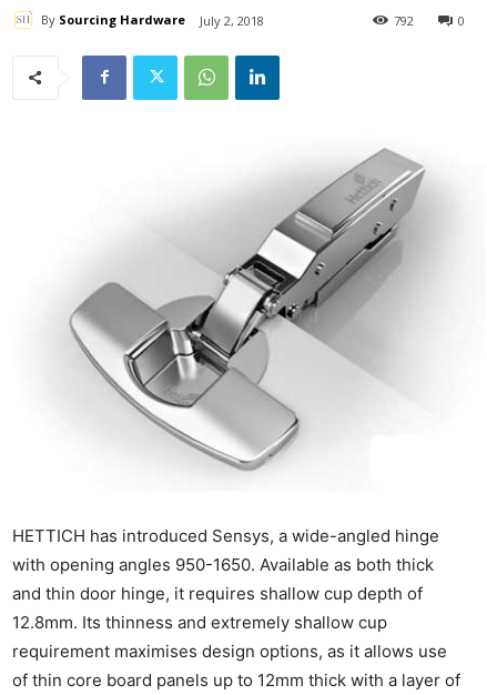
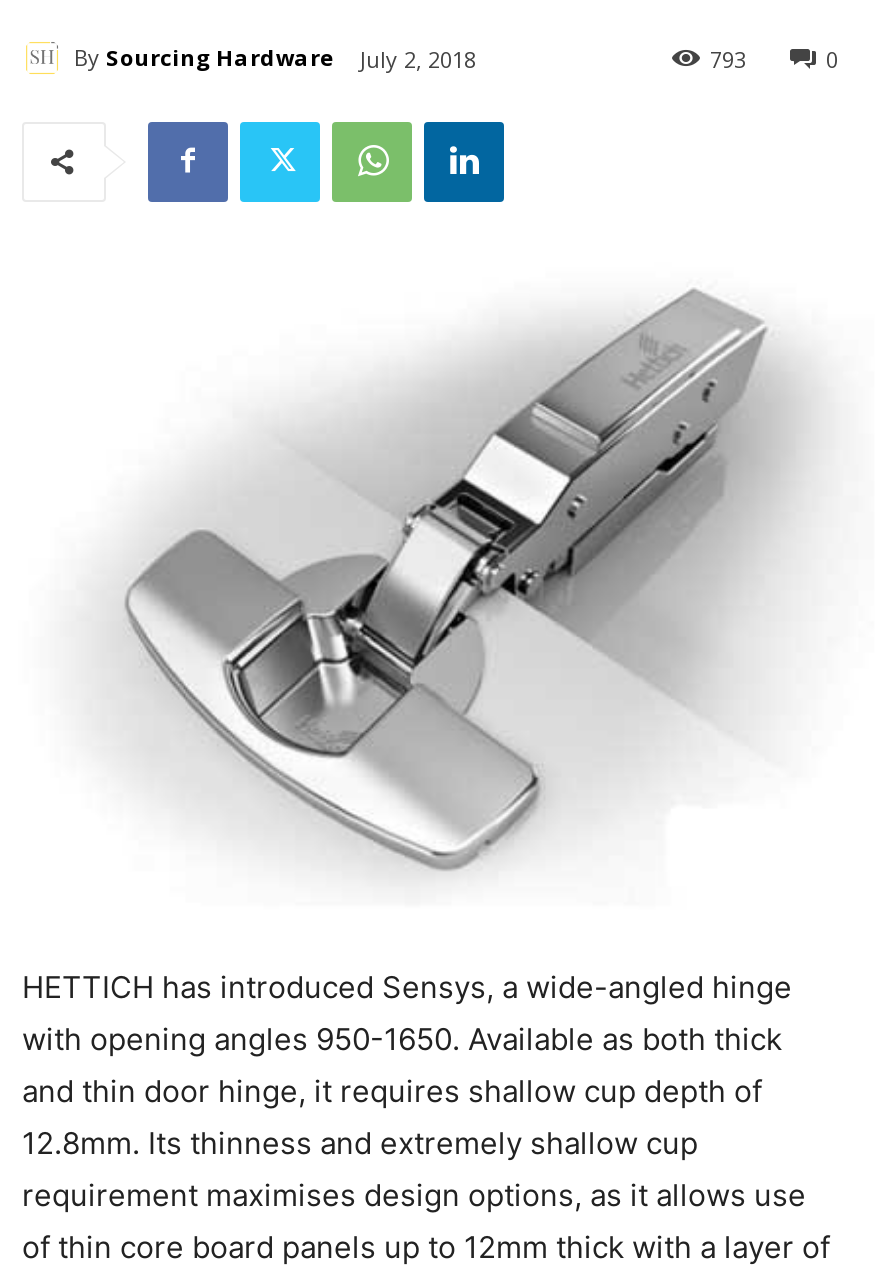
[394,12,414,28] 792 -> [710,43,746,73] 793

